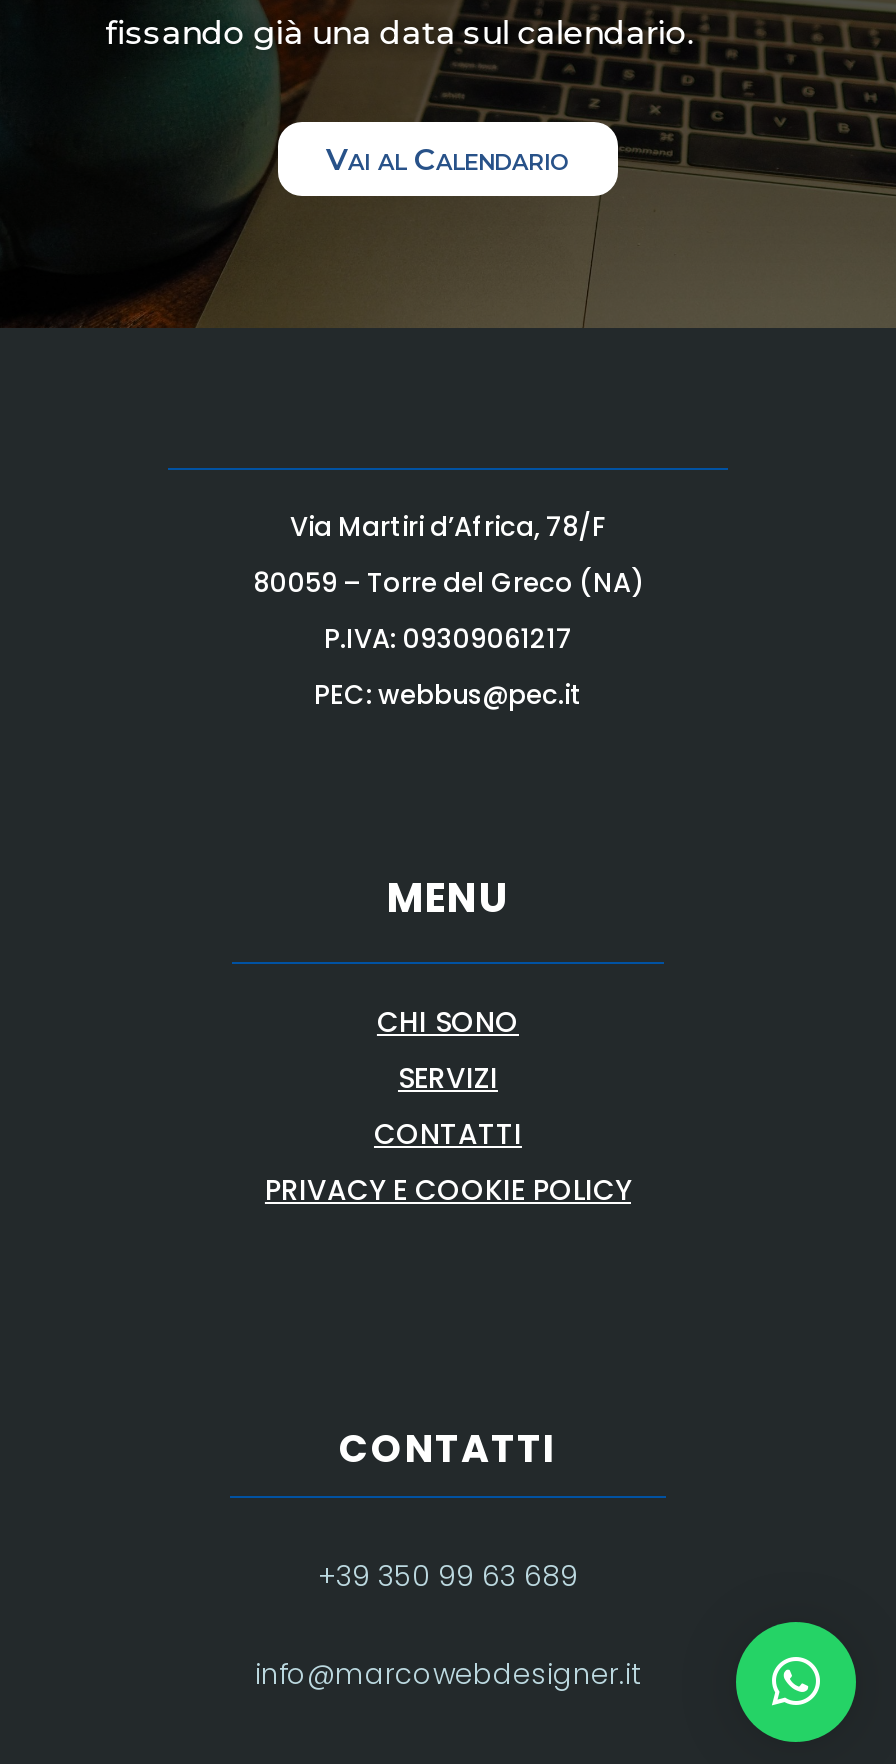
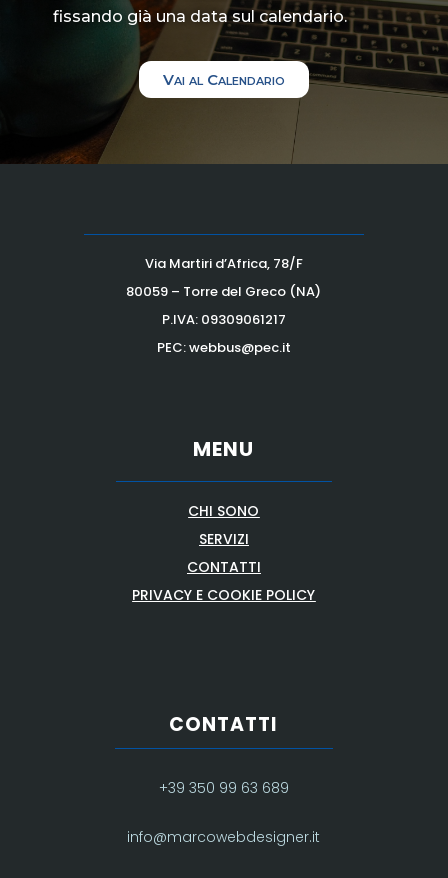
[734,1620,858,1744] [image] -> none

